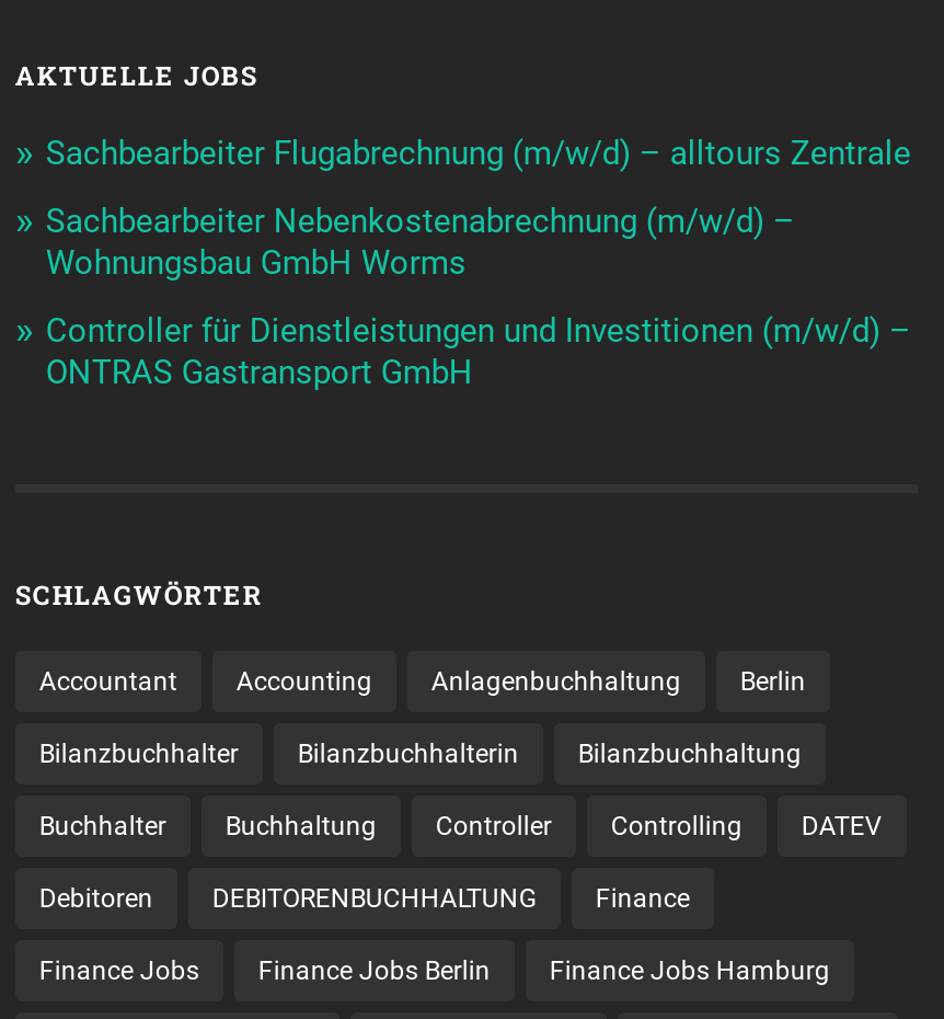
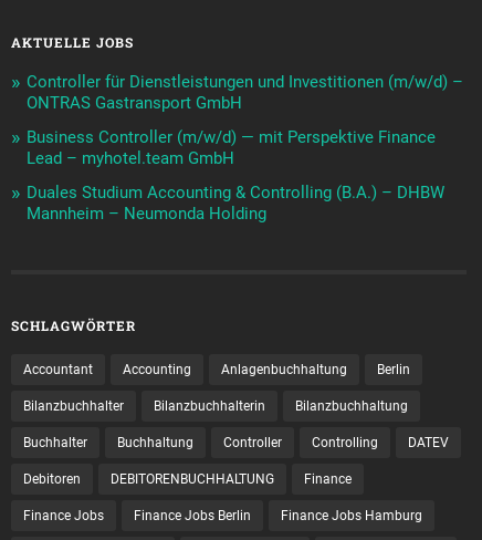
[46,135,911,284] Sachbearbeiter Flugabrechnung (m/w/d) – alltours Zentrale | Sachbearbeiter Nebenkostenabrechnung (m/w/d) – | Wohnungsbau GmbH Worms -> none
moved [46,312,911,393] -> [26,72,463,113]: Controller für Dienstleistungen und Investitionen (m/w/d) – | ONTRAS Gastransport GmbH
none -> [26,128,444,224] Business Controller (m/w/d) — mit Perspektive Finance | Lead – myhotel.team GmbH | Duales Studium Accounting & Controlling (B.A.) – DHBW | Mannheim – Neumonda Holding

